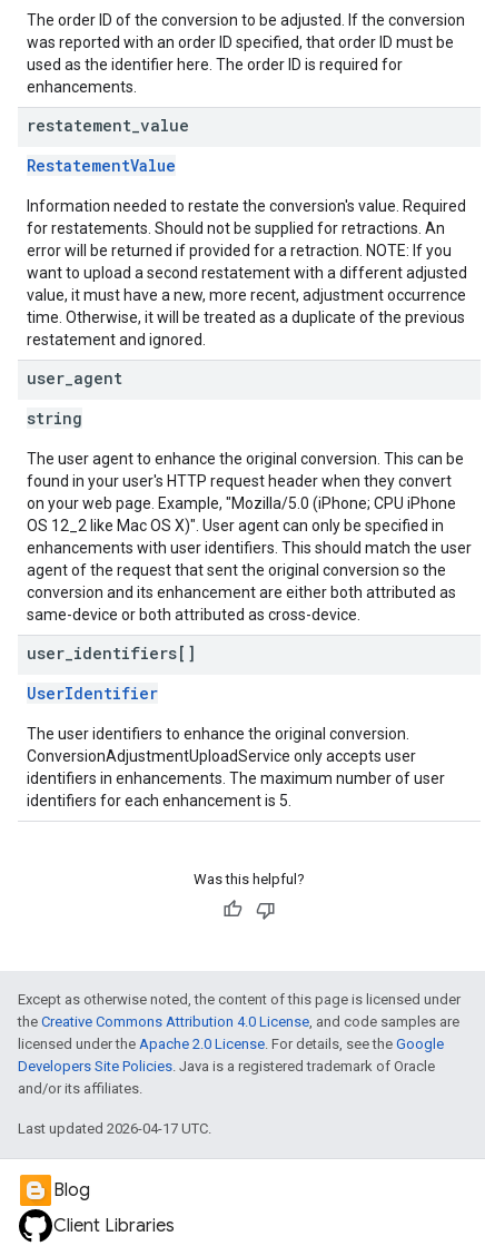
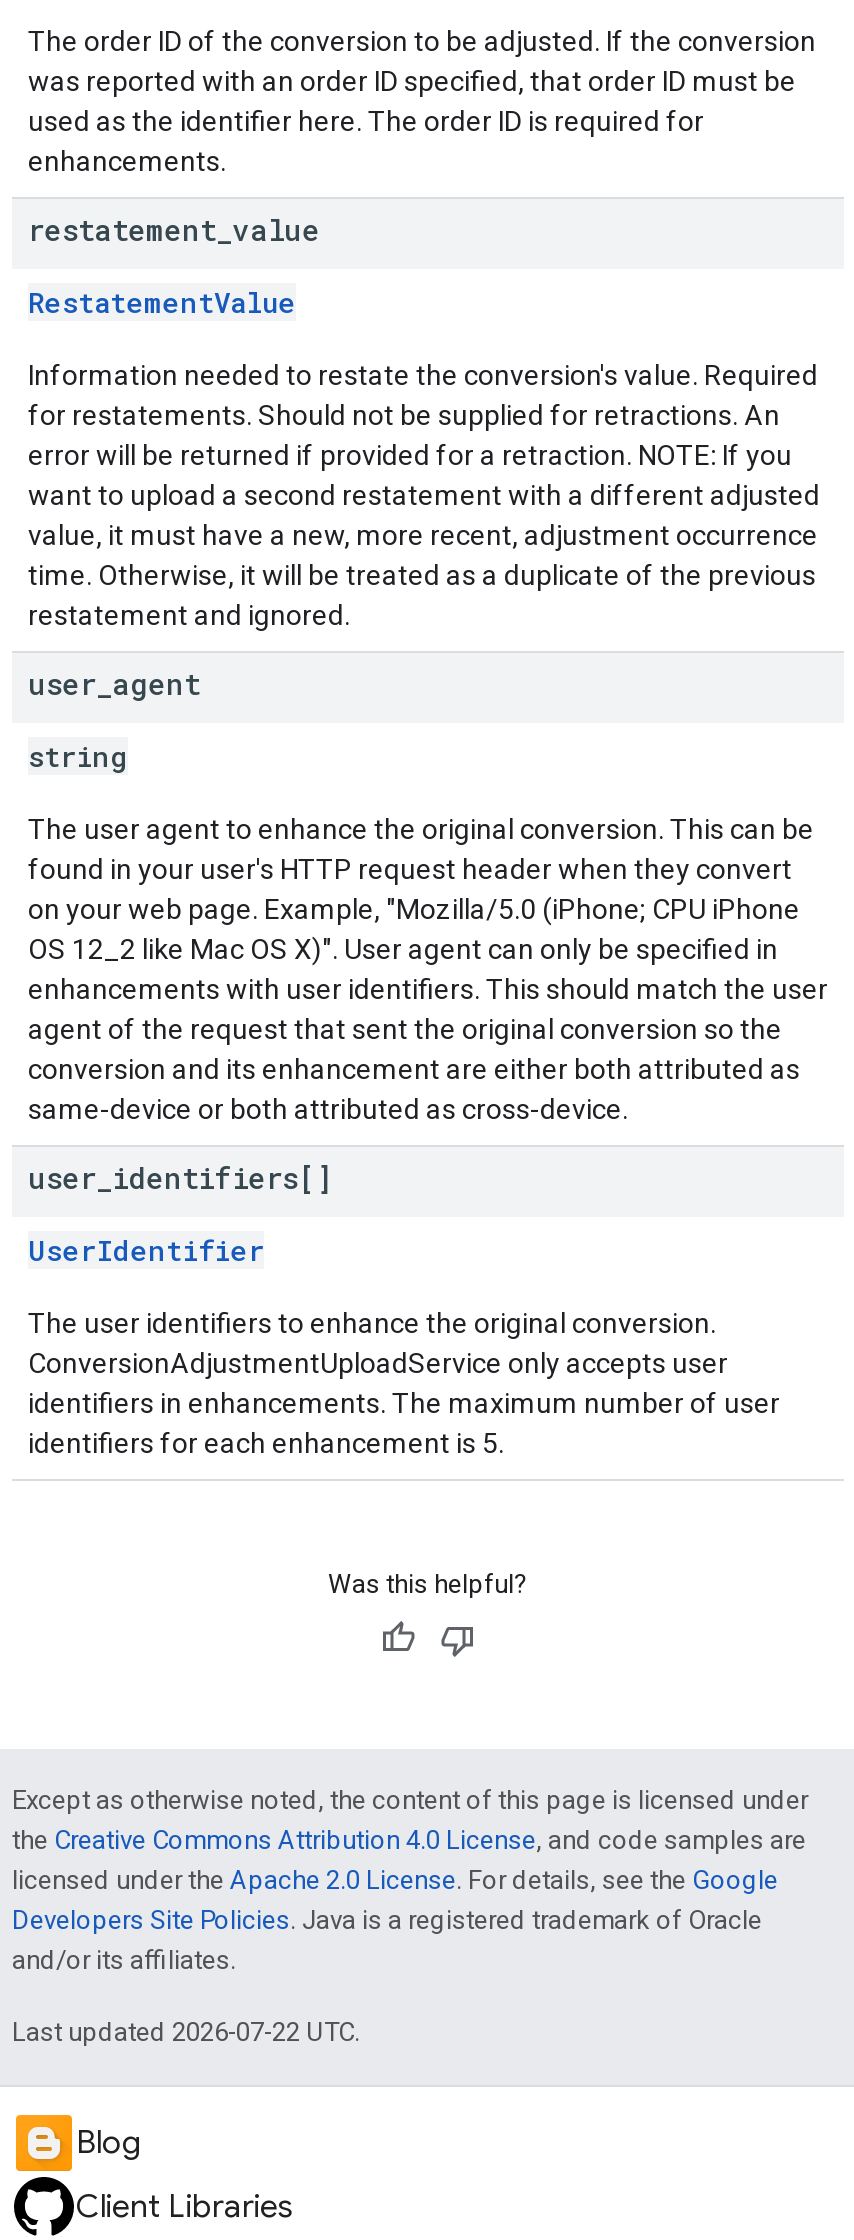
[18,1120,211,1137] Last updated 2026-04-17 UTC. -> [12,2017,360,2047] Last updated 2026-07-22 UTC.

